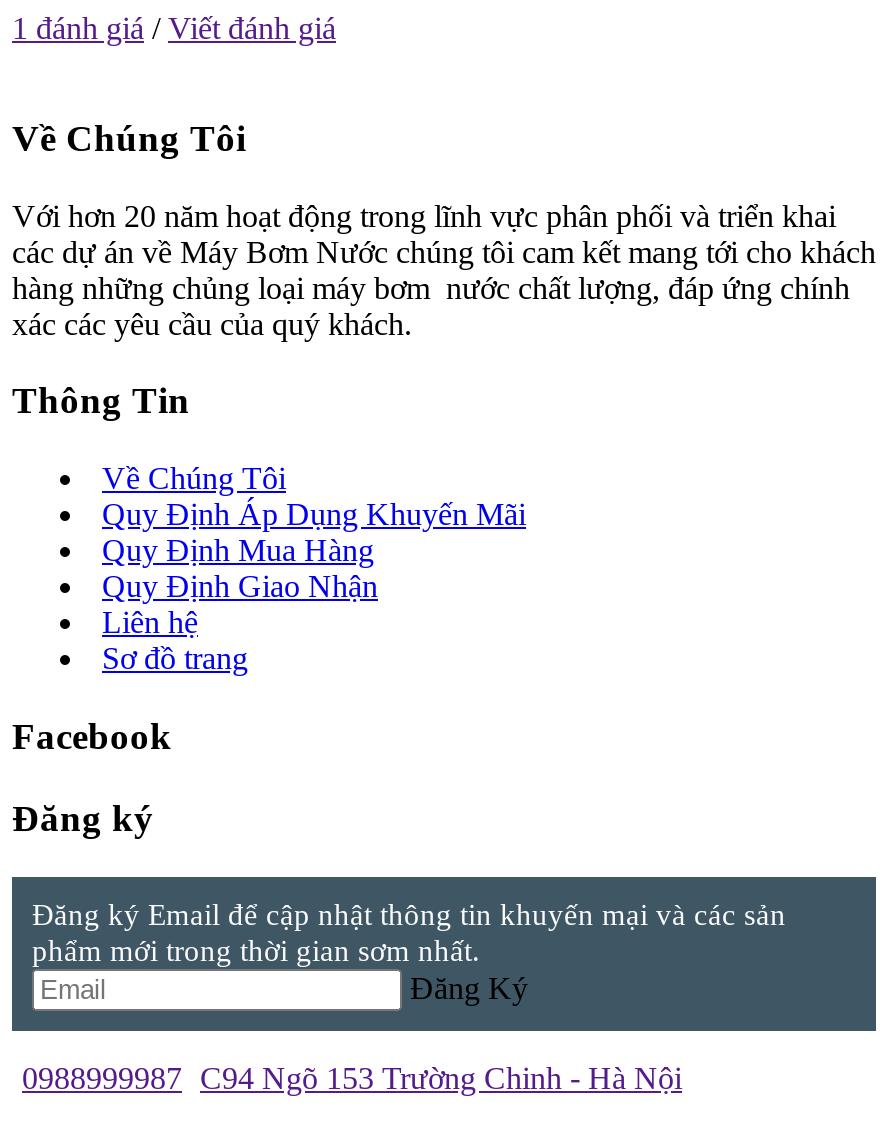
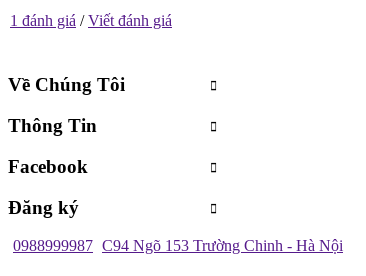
[12,198,876,340] Với hơn 20 năm hoạt động trong lĩnh vực phân phối và triển khai | các dự án về Máy Bơm Nước chúng tôi cam kết mang tới cho khách | hàng những chủng loại máy bơm nước chất lượng, đáp ứng chính | xác các yêu cầu của quý khách. -> none
[102,461,526,675] Về Chúng Tôi | Quy Định Áp Dụng Khuyến Mãi | Quy Định Mua Hàng | Quy Định Giao Nhận | Liên hệ | Sơ đồ trang -> none
[10,876,878,1034] [image] | Đăng ký Email để cập nhật thông tin khuyến mại và các sản | phẩm mới trong thời gian sơm nhất. | Đăng Ký -> none

